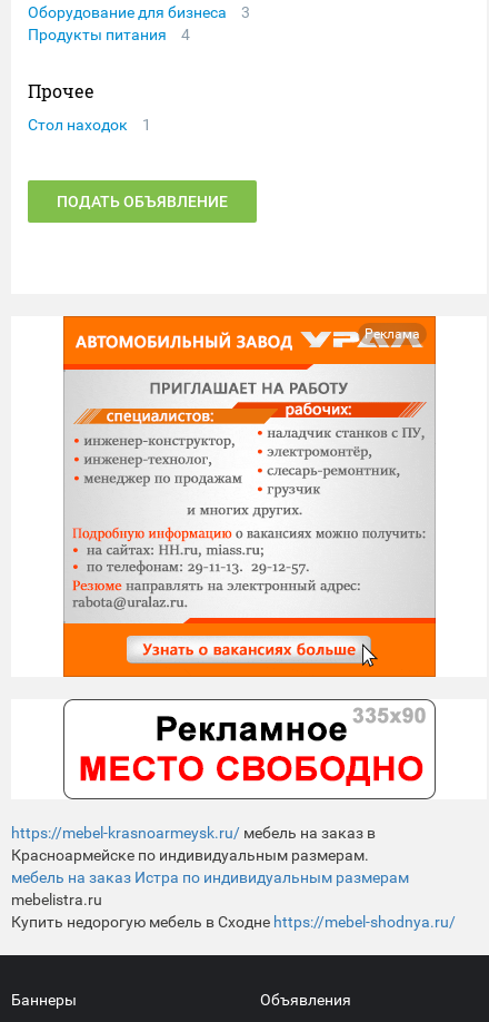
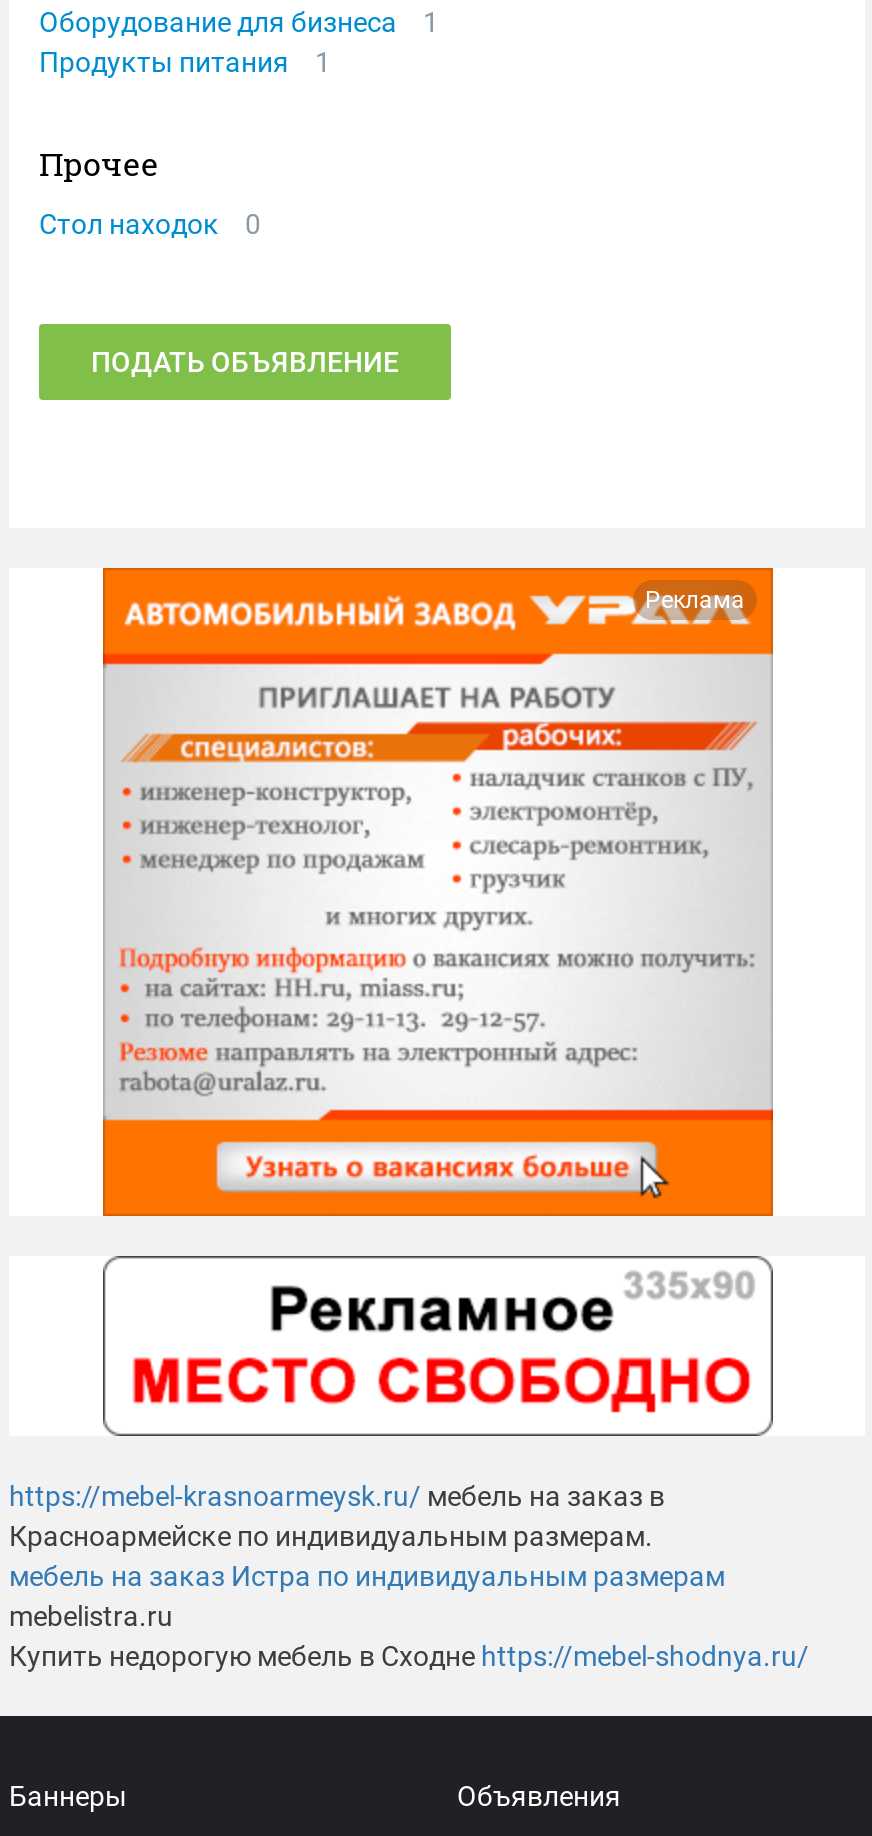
[28,3,250,21] Оборудование для бизнеса 3 -> [39,5,439,37] Оборудование для бизнеса 1
[28,25,190,43] Продукты питания 4 -> [39,45,331,77] Продукты питания 1
[28,115,151,133] Стол находок 1 -> [39,207,261,239] Стол находок 0

